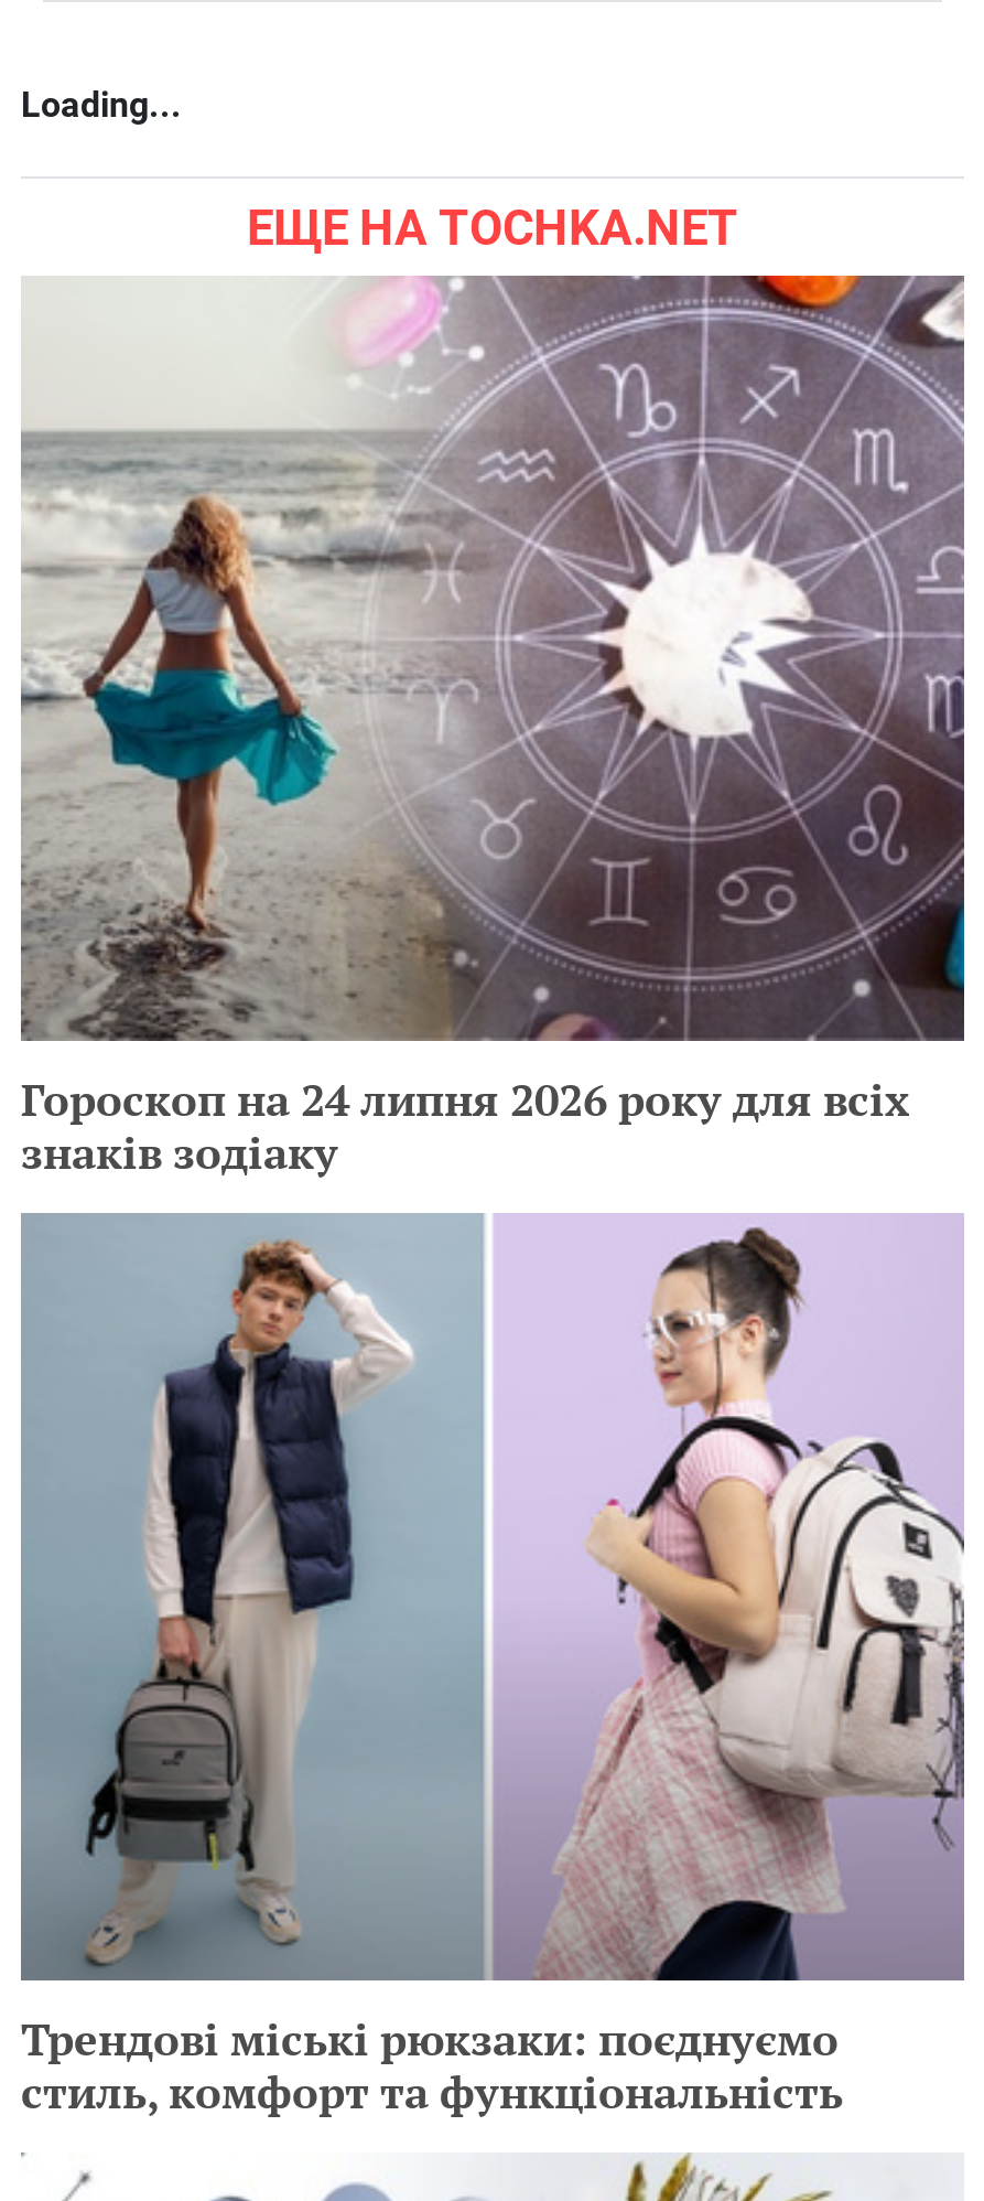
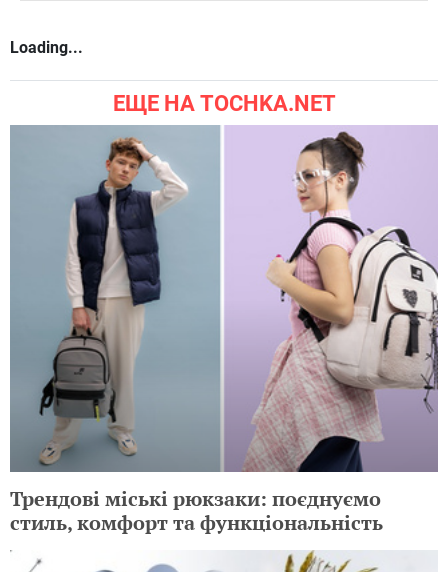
[21,273,966,1183] [image] | Гороскоп на 24 липня 2026 року для всіх | знаків зодіаку -> none

